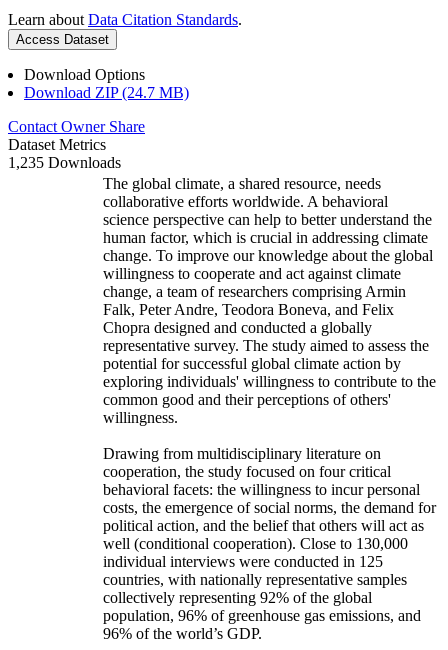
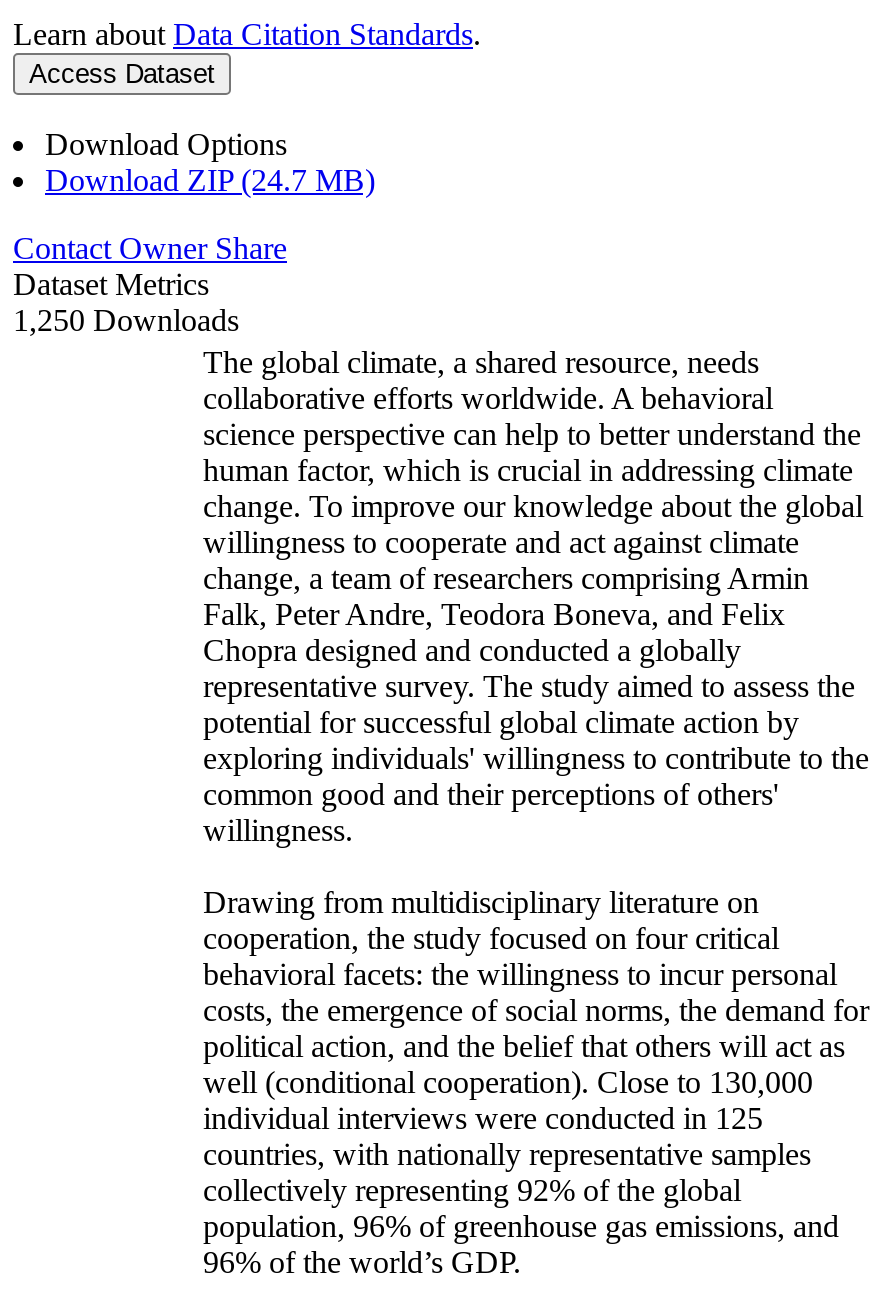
[8,154,121,171] 1,235 Downloads -> [13,304,239,338] 1,250 Downloads

